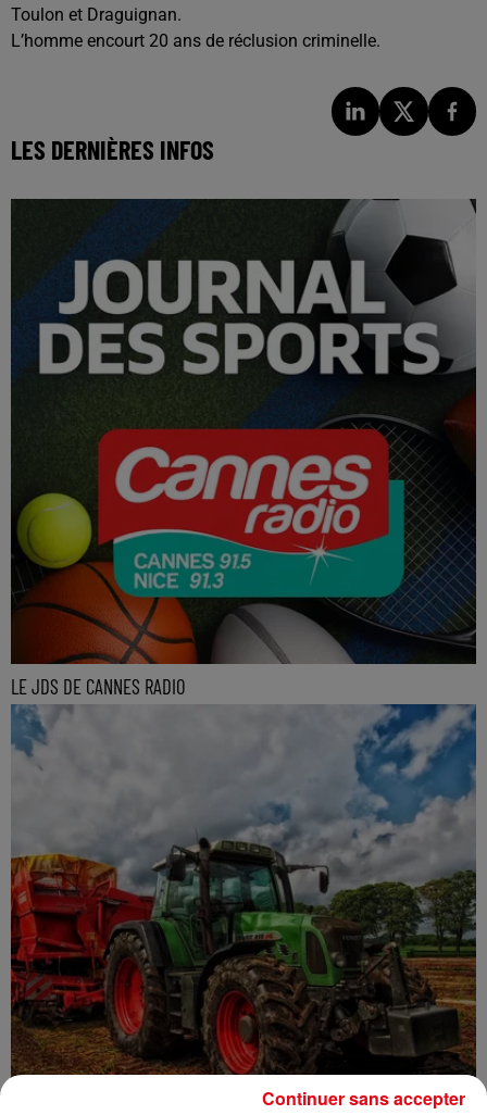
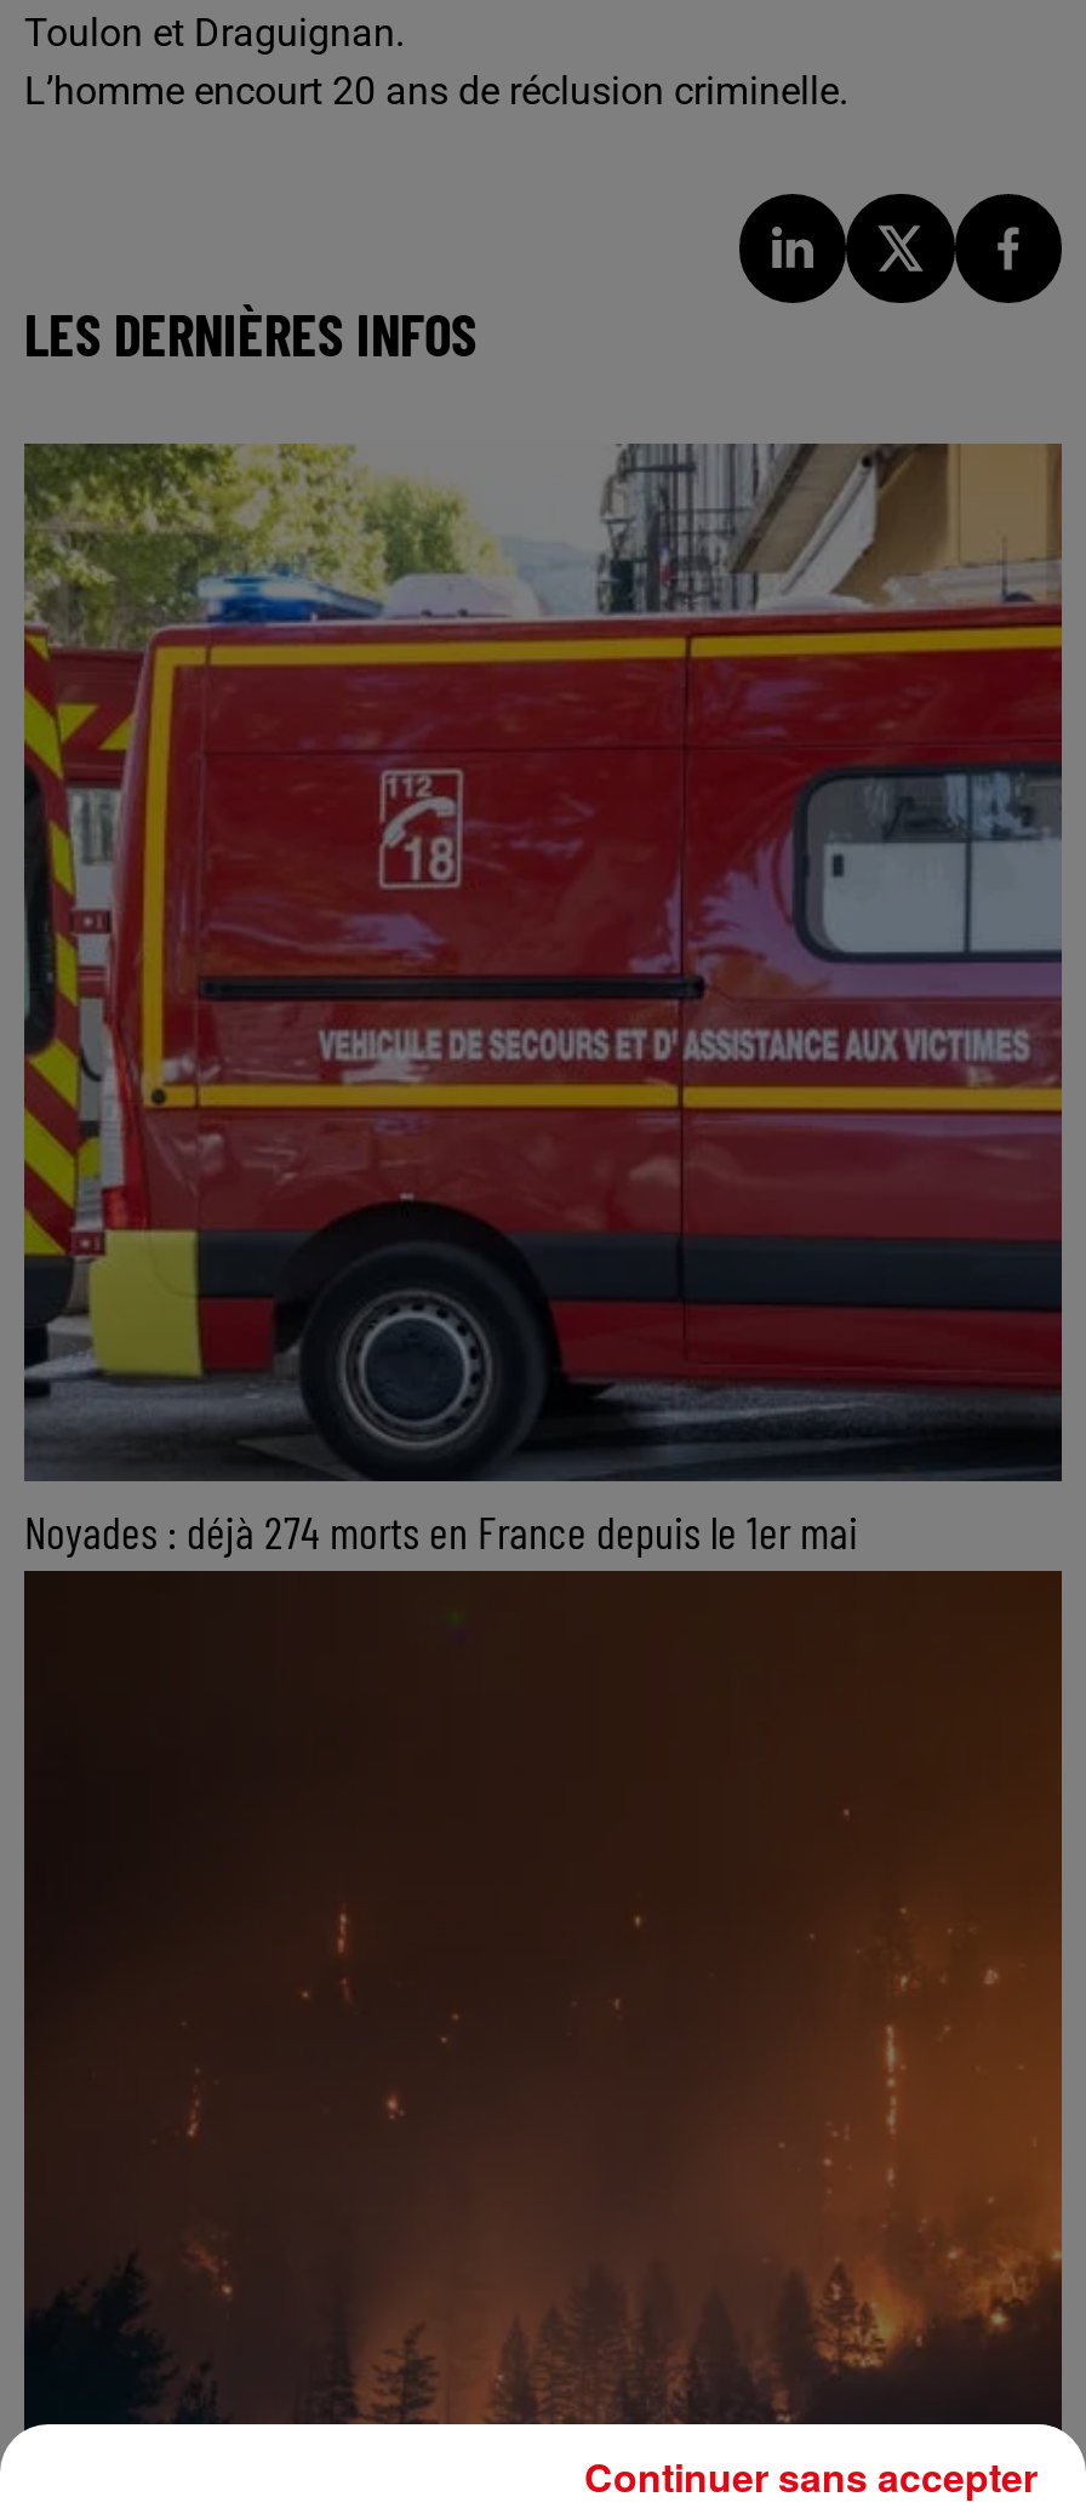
[11,198,477,698] [image] | LE JDS DE CANNES RADIO -> [24,444,1062,1558] [image] | Noyades : déjà 274 morts en France depuis le 1er mai
[11,704,476,1075] [image] -> [24,1571,1062,2424] [image]

